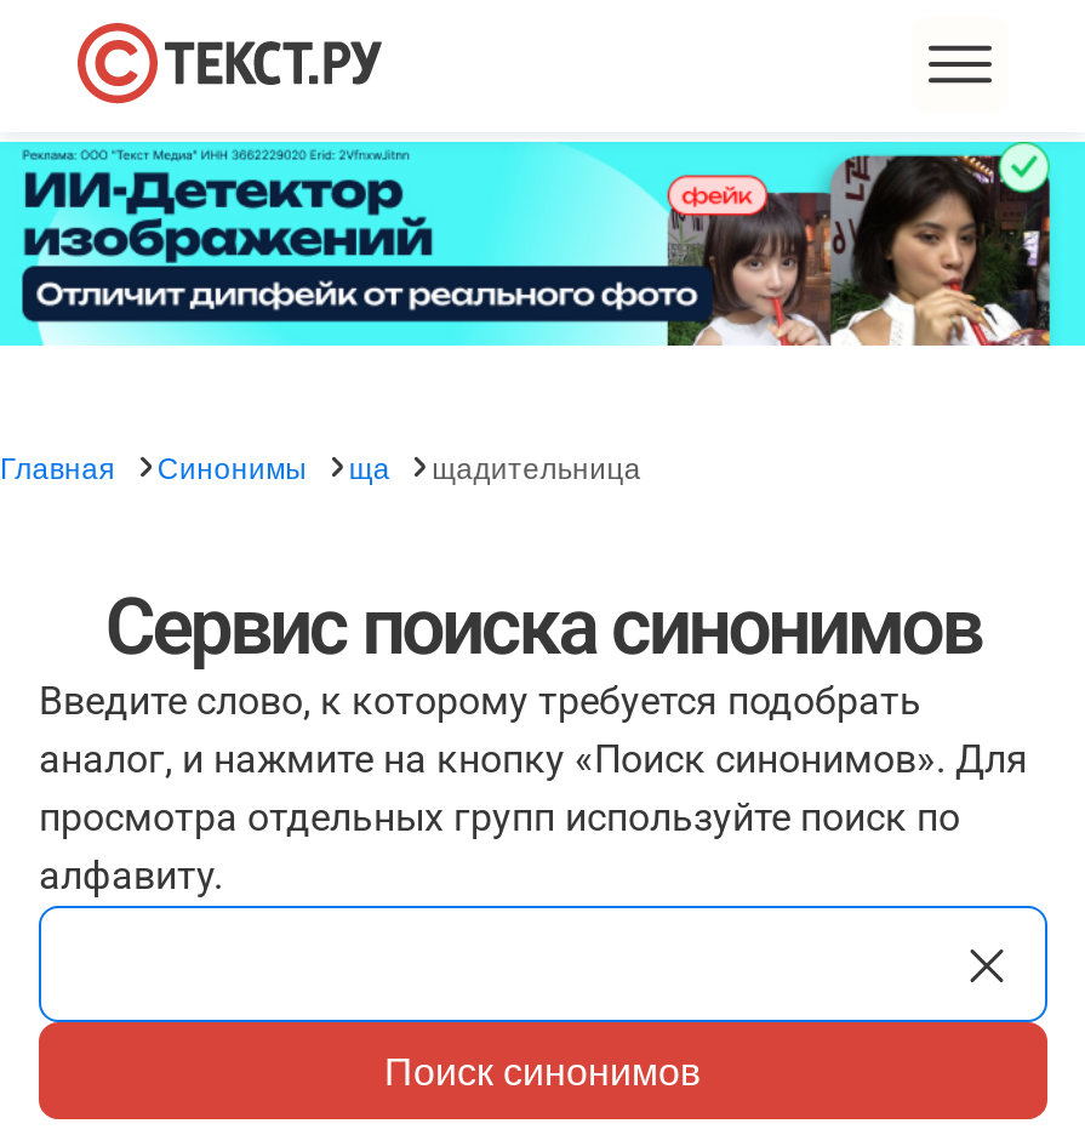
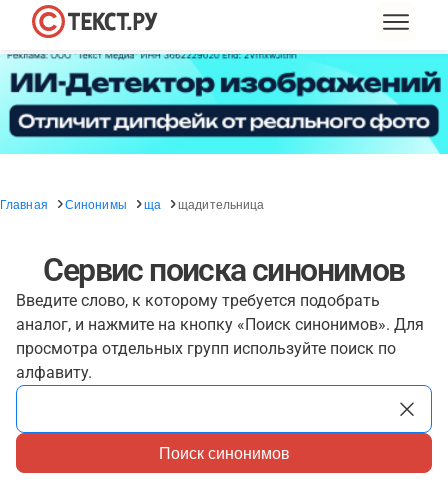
[7,142,1064,348] [image] -> [3,53,442,155] [image]

